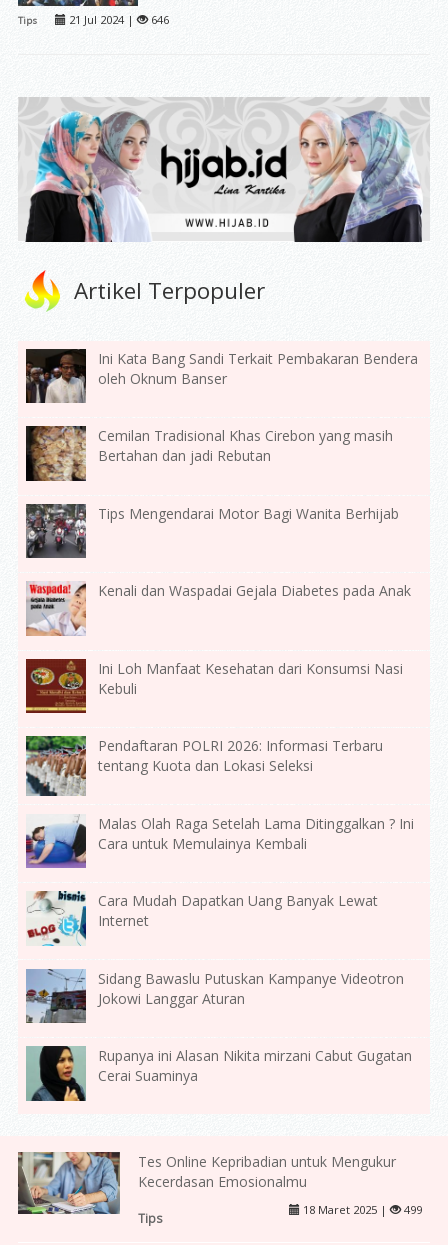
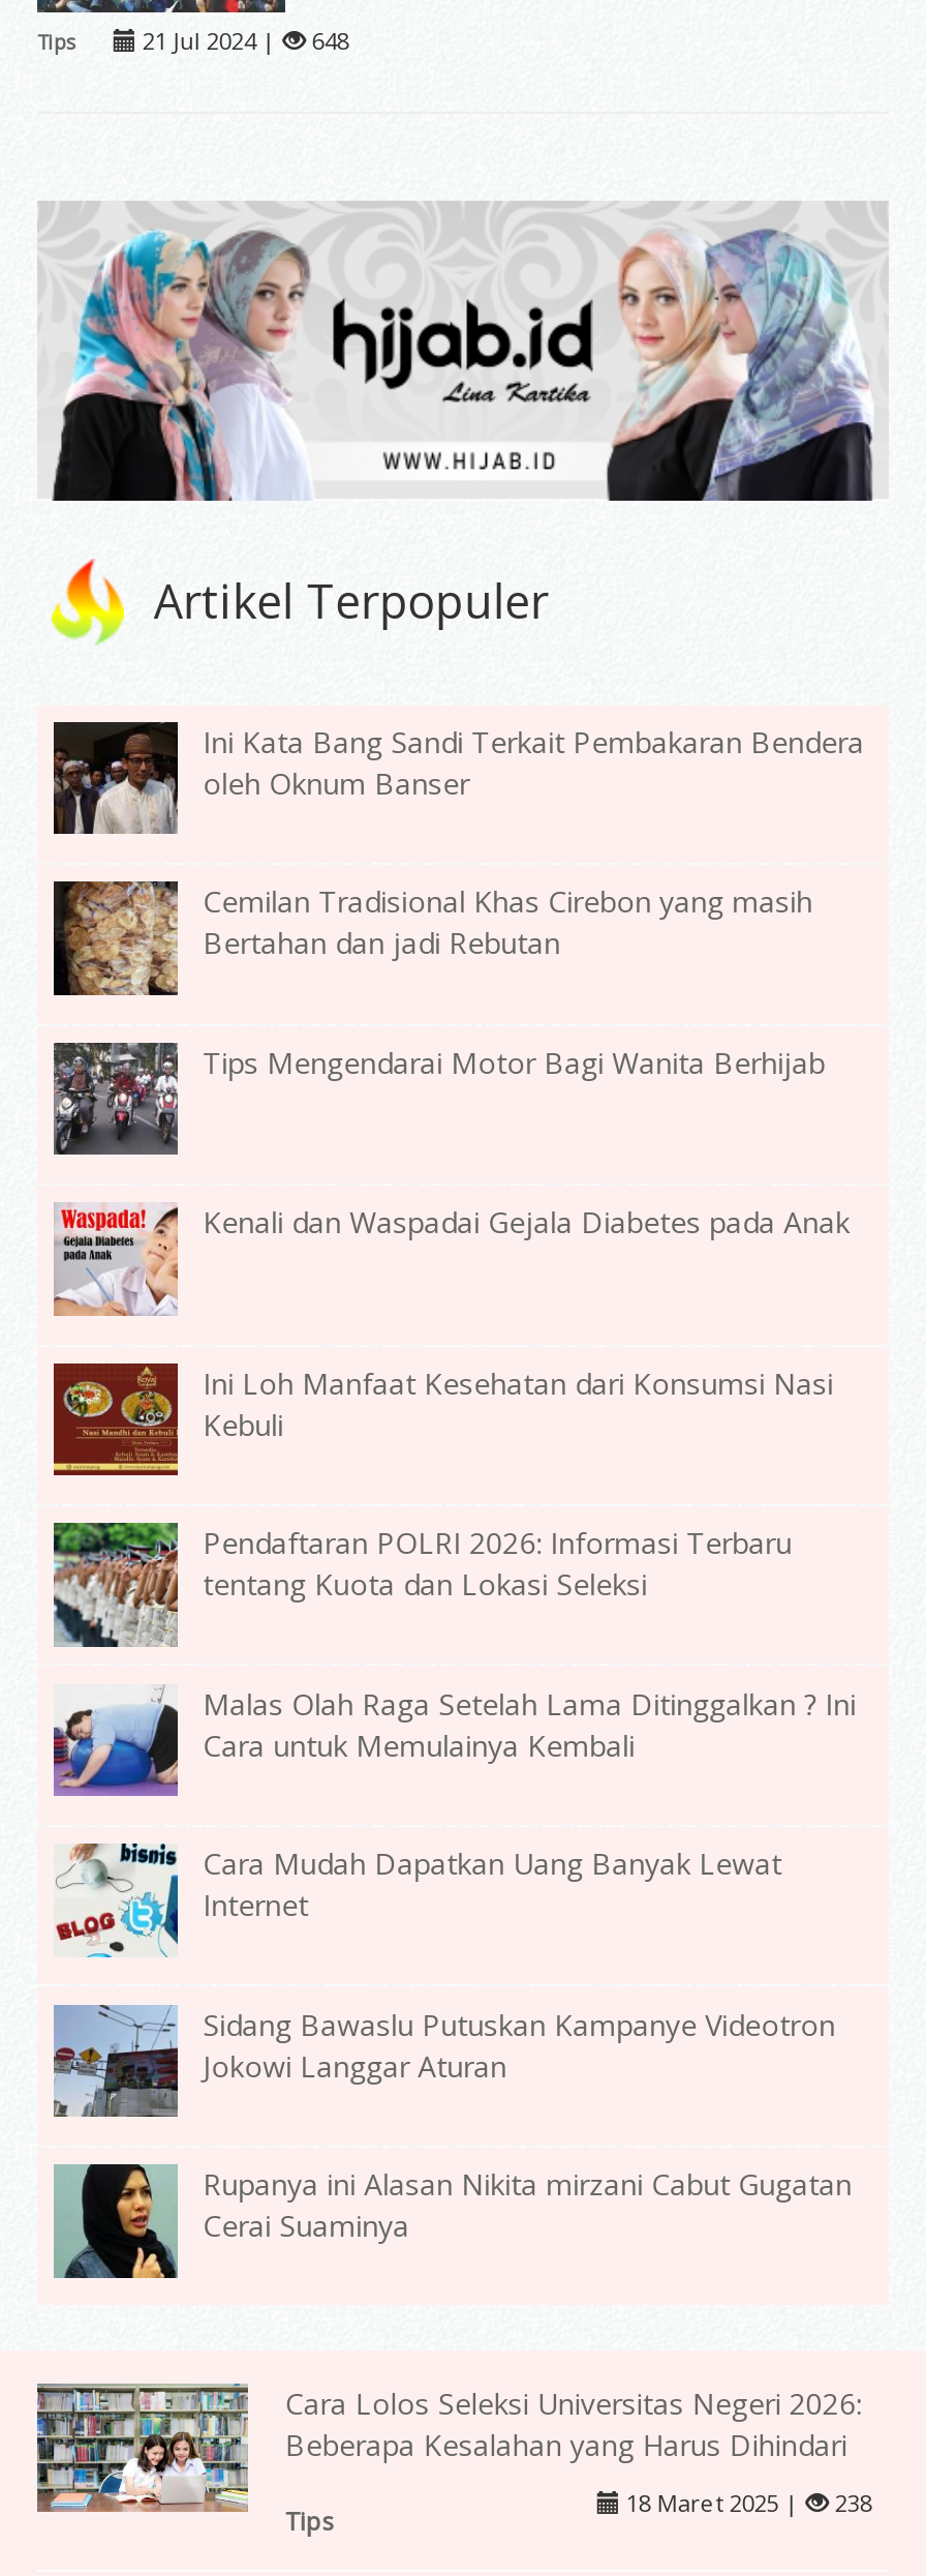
[148,12,169,27] 646 -> [306,24,349,55] 648
[17,1152,396,1215] [image] | Tes Online Kepribadian untuk Mengukur | Kecerdasan Emosionalmu -> [35,2382,862,2514] [image] | Cara Lolos Seleksi Universitas Negeri 2026: | Beberapa Kesalahan yang Harus Dihindari
[401,1202,422,1217] 499 -> [829,2487,872,2518] 238

